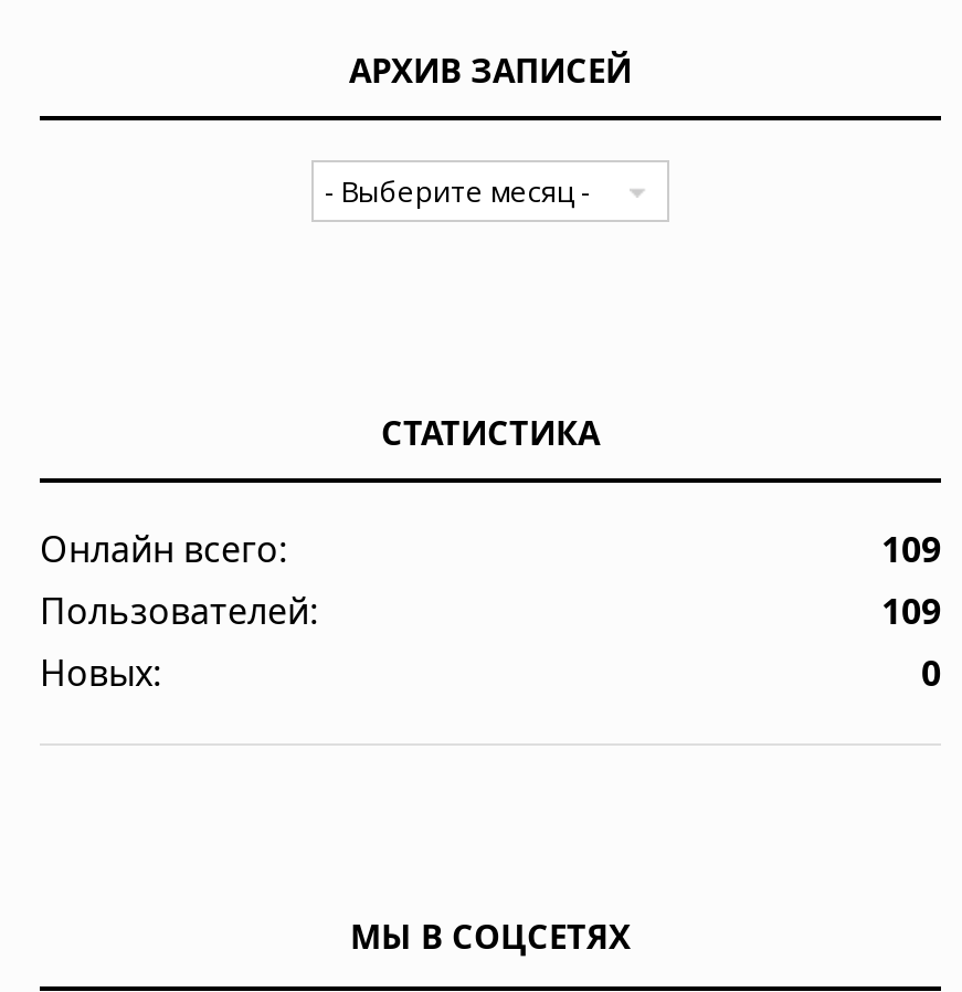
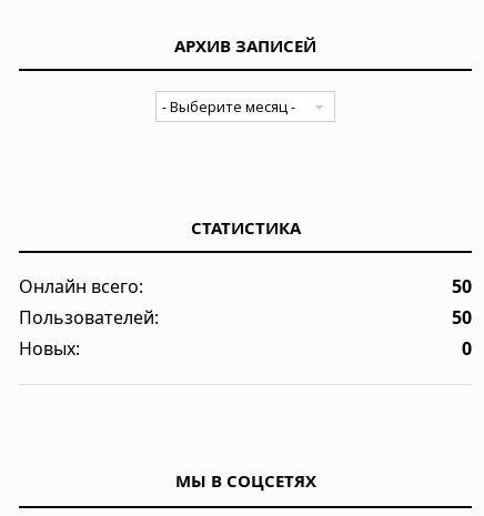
[881,526,941,574] 109 -> [452,275,472,299] 50
[881,587,941,636] 109 -> [452,306,472,330] 50

